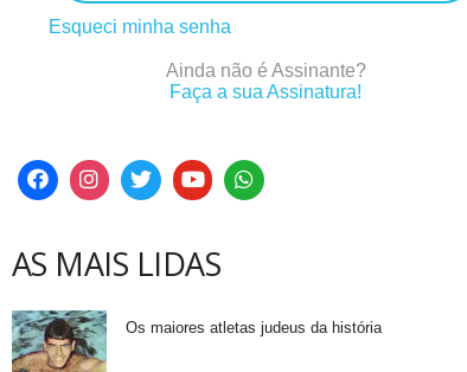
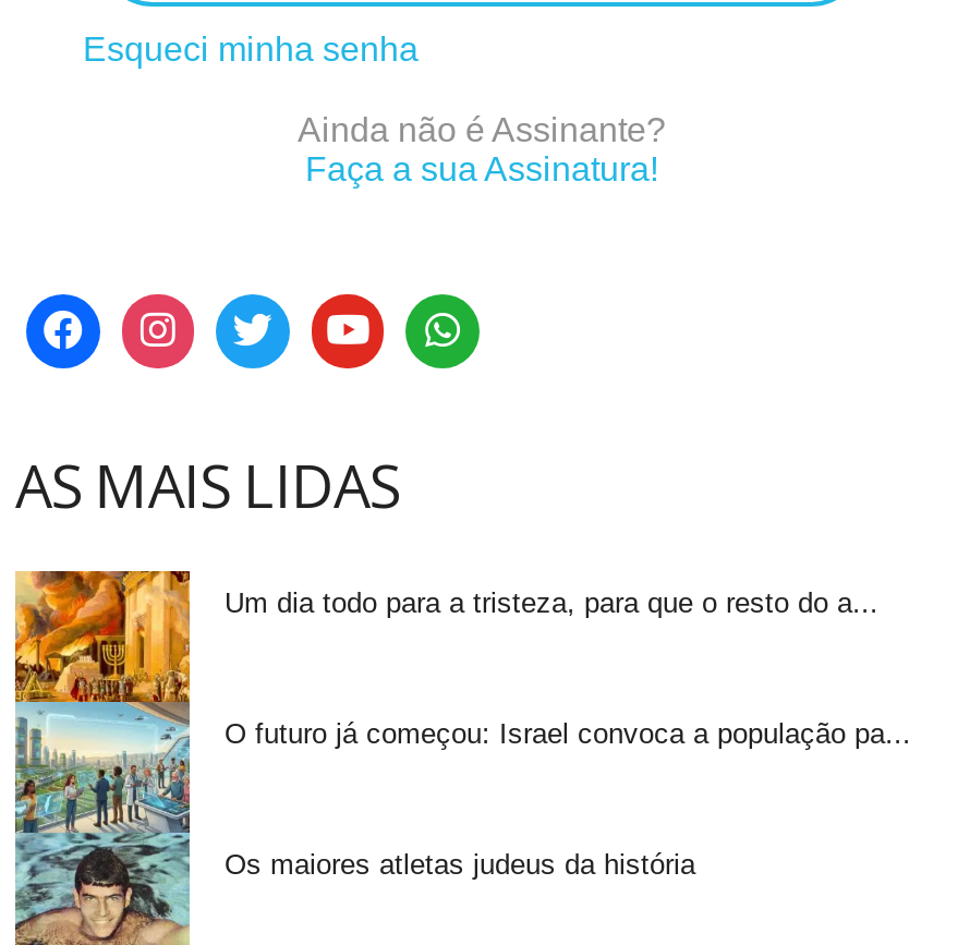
none -> [13,569,878,835] [image] | Um dia todo para a tristeza, para que o resto do a...
none -> [225,717,911,750] O futuro já começou: Israel convoca a população pa...

